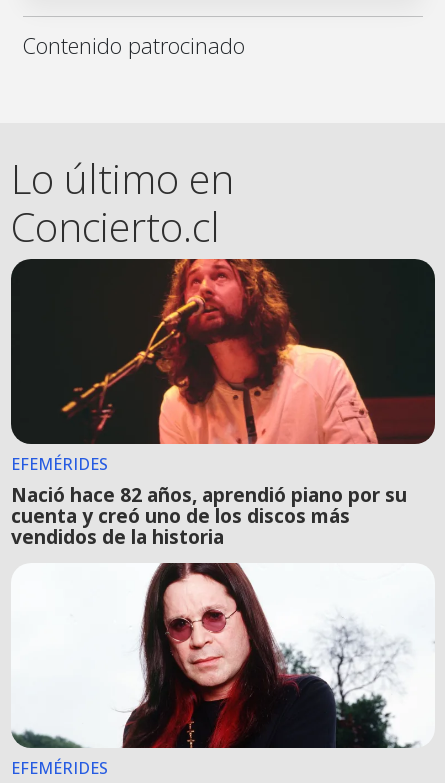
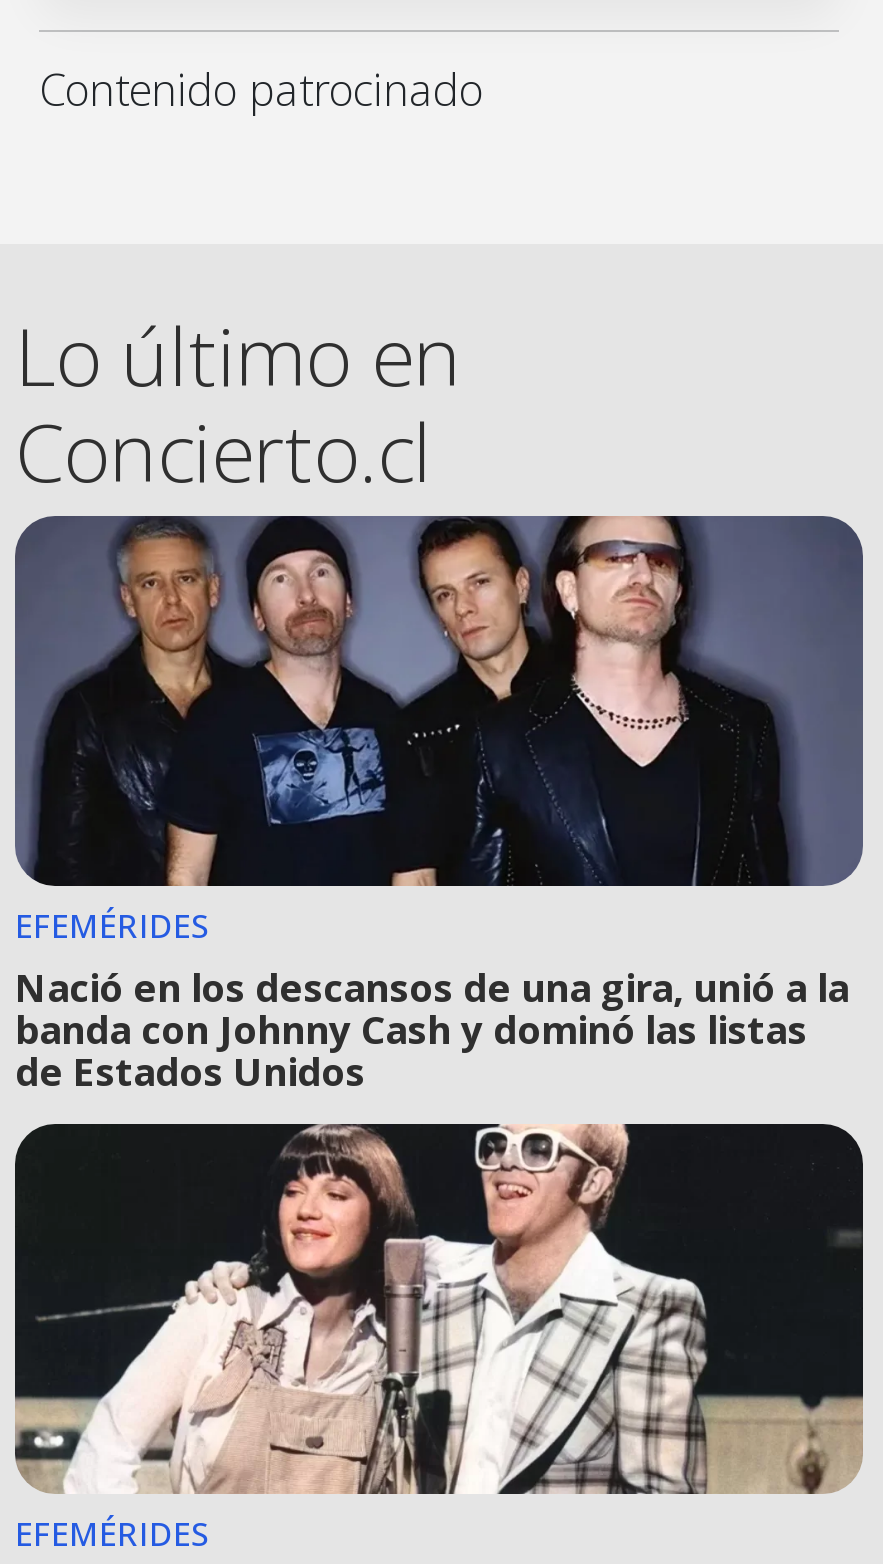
[10,258,435,550] [image] | Nació hace 82 años, aprendió piano por su | cuenta y creó uno de los discos más | vendidos de la historia -> [13,514,863,1098] [image] | Nació en los descansos de una gira, unió a la | banda con Johnny Cash y dominó las listas | de Estados Unidos
[11,562,435,749] [image] -> [13,1122,865,1496] [image]

